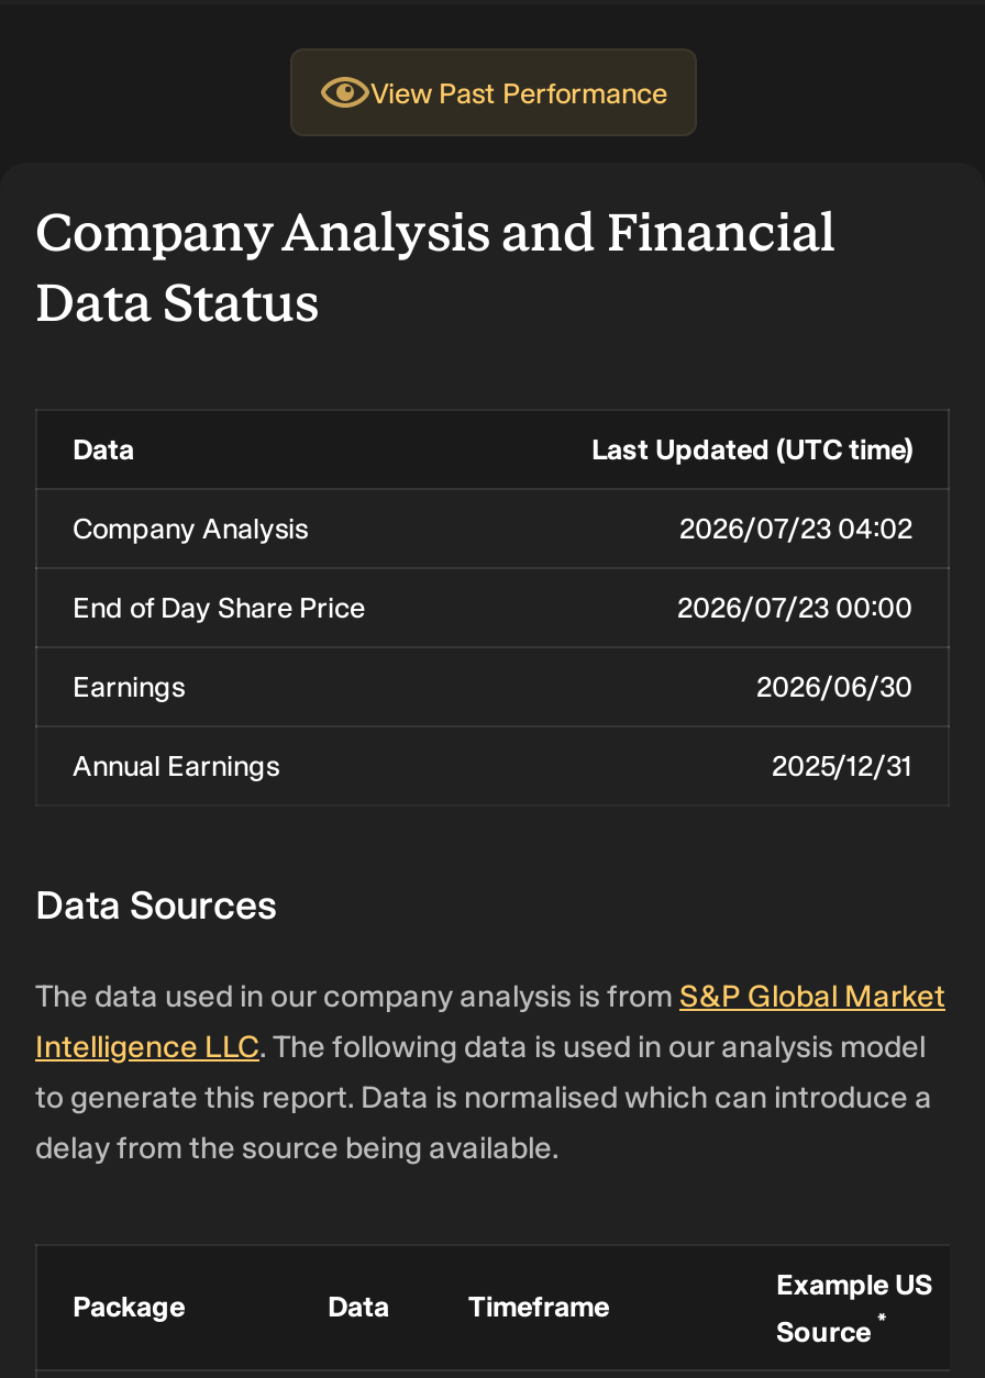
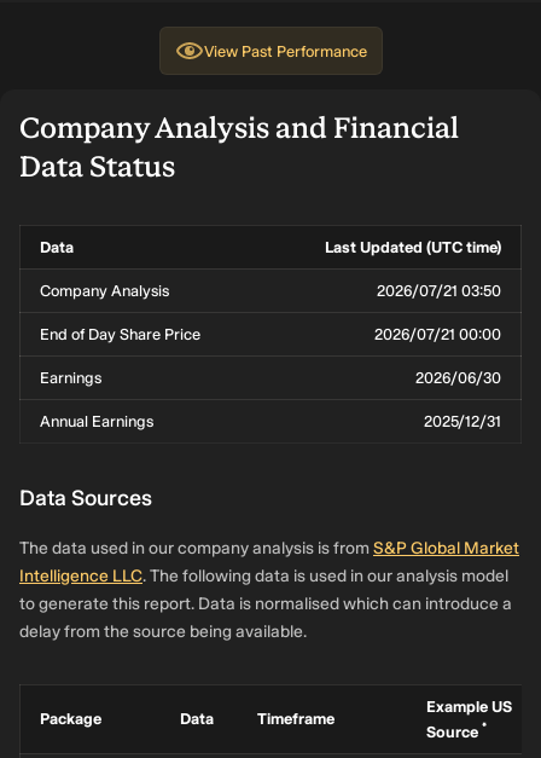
[679,512,912,545] 2026/07/23 04:02 -> [377,282,501,300] 2026/07/21 03:50
[677,591,912,624] 2026/07/23 00:00 -> [374,325,501,343] 2026/07/21 00:00

